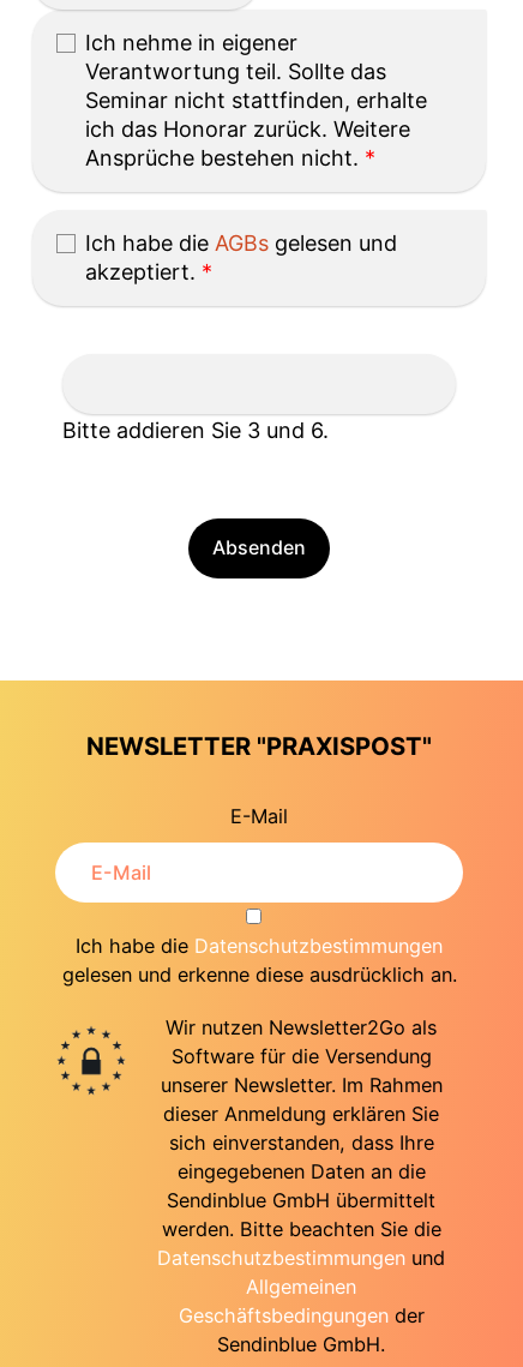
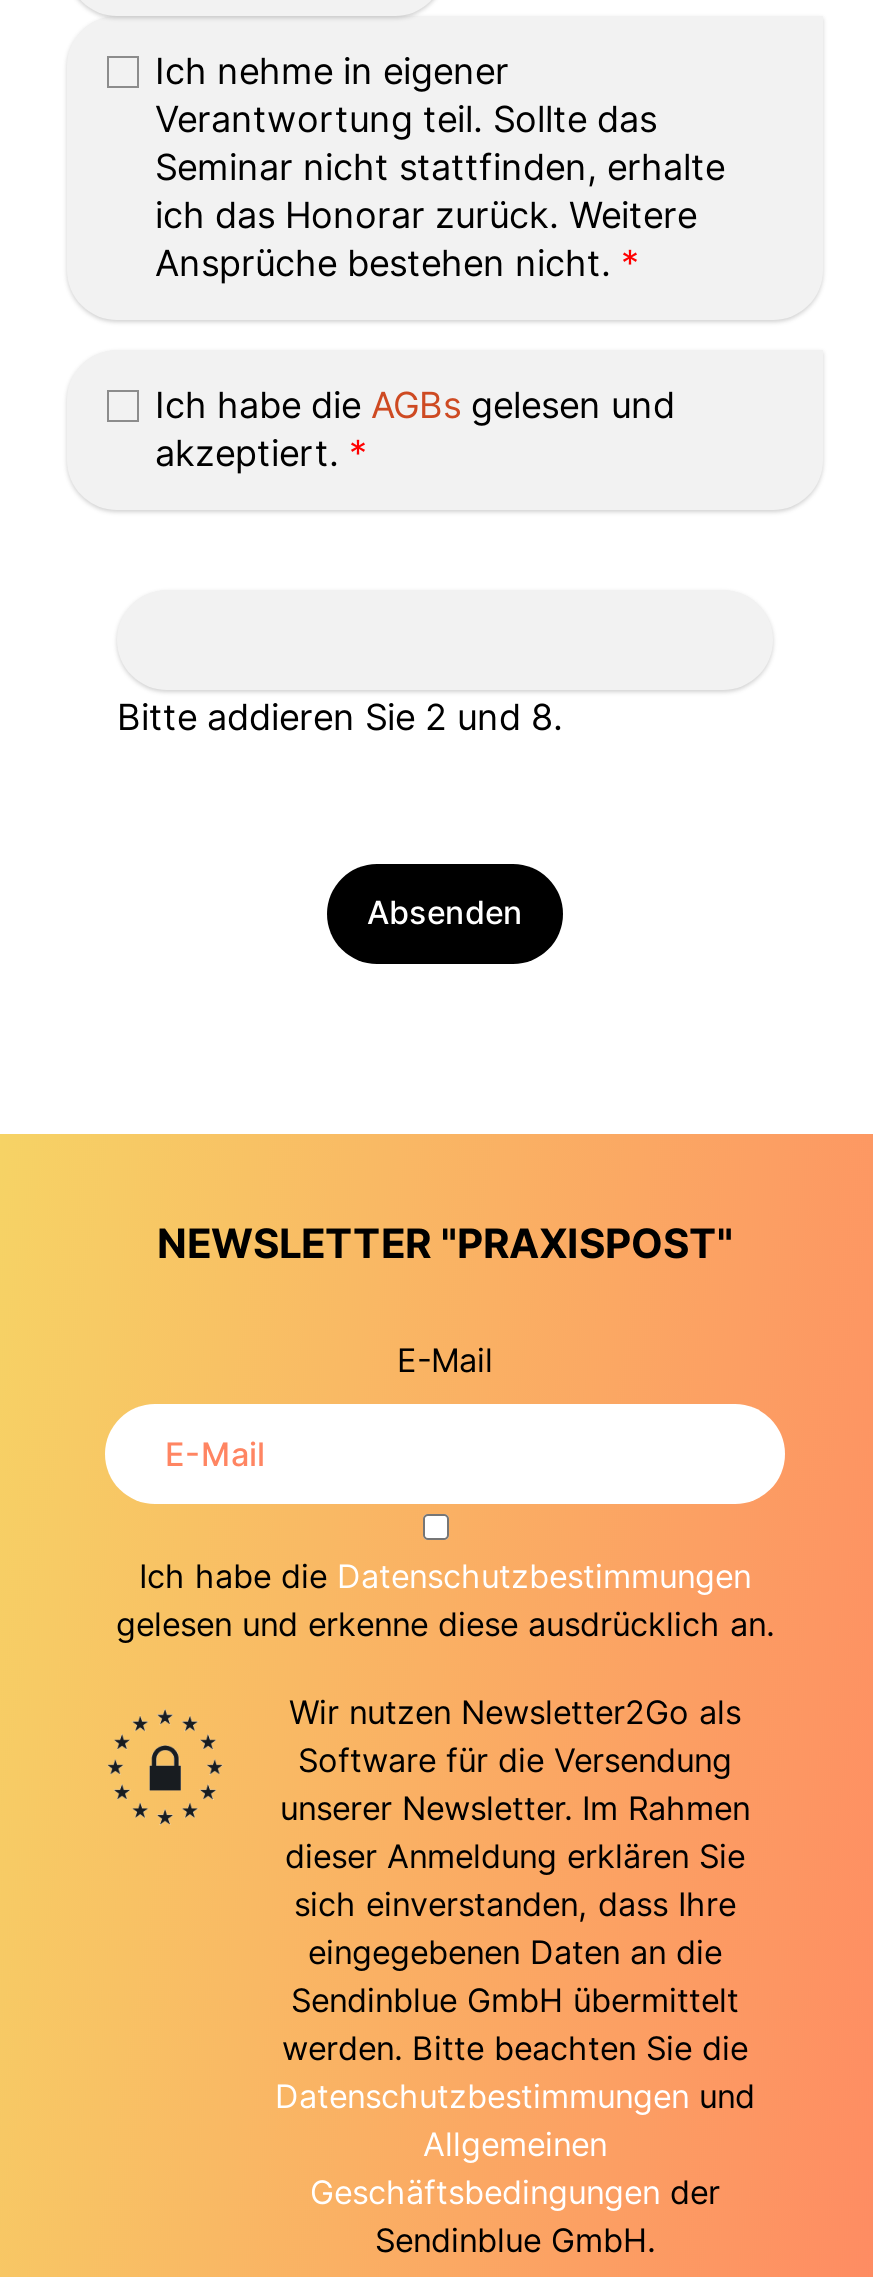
[62,417,329,442] Bitte addieren Sie 3 und 6. -> [117,695,563,737] Bitte addieren Sie 2 und 8.

